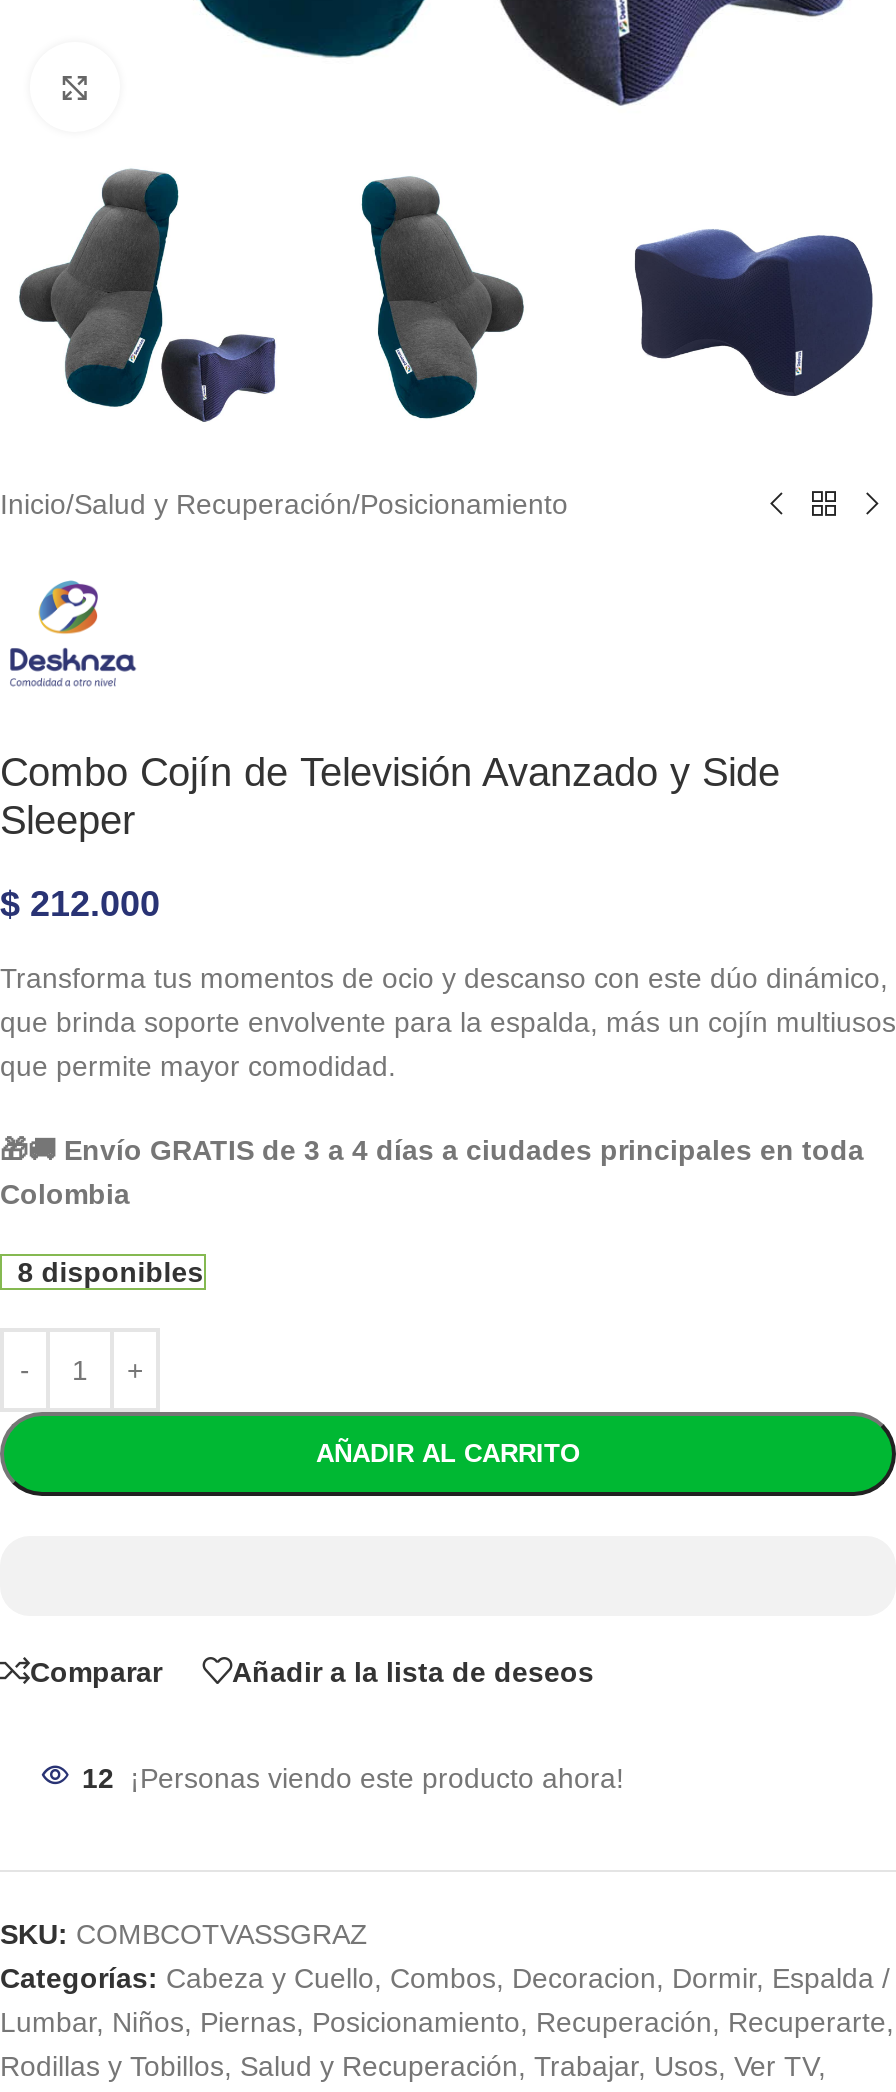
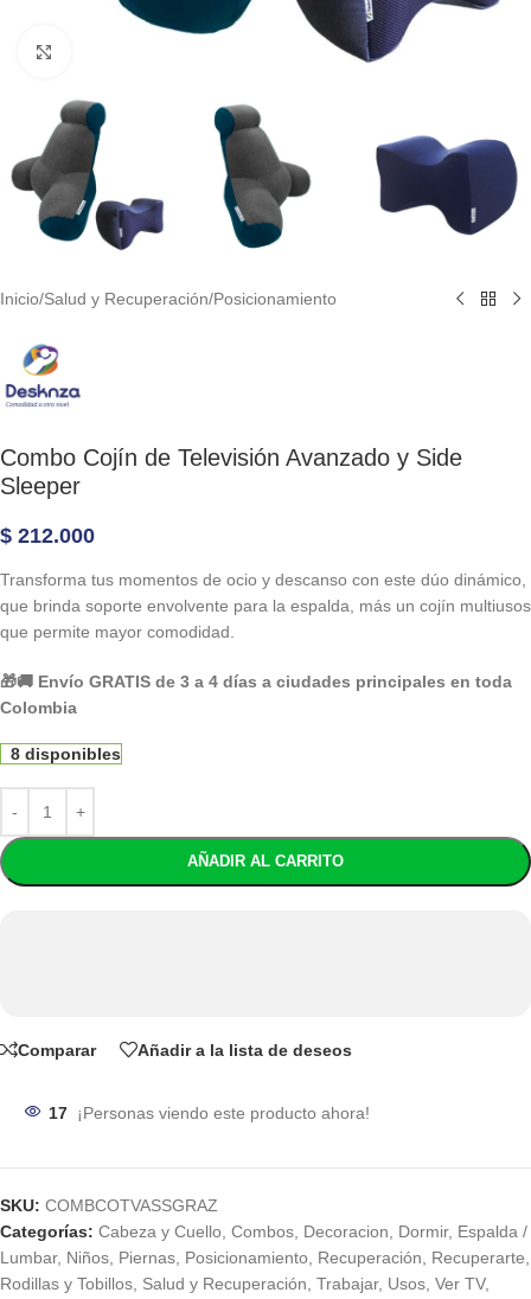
[82,1763,624,1795] 12 ¡Personas viendo este producto ahora! -> [49,1104,370,1123] 17 ¡Personas viendo este producto ahora!

